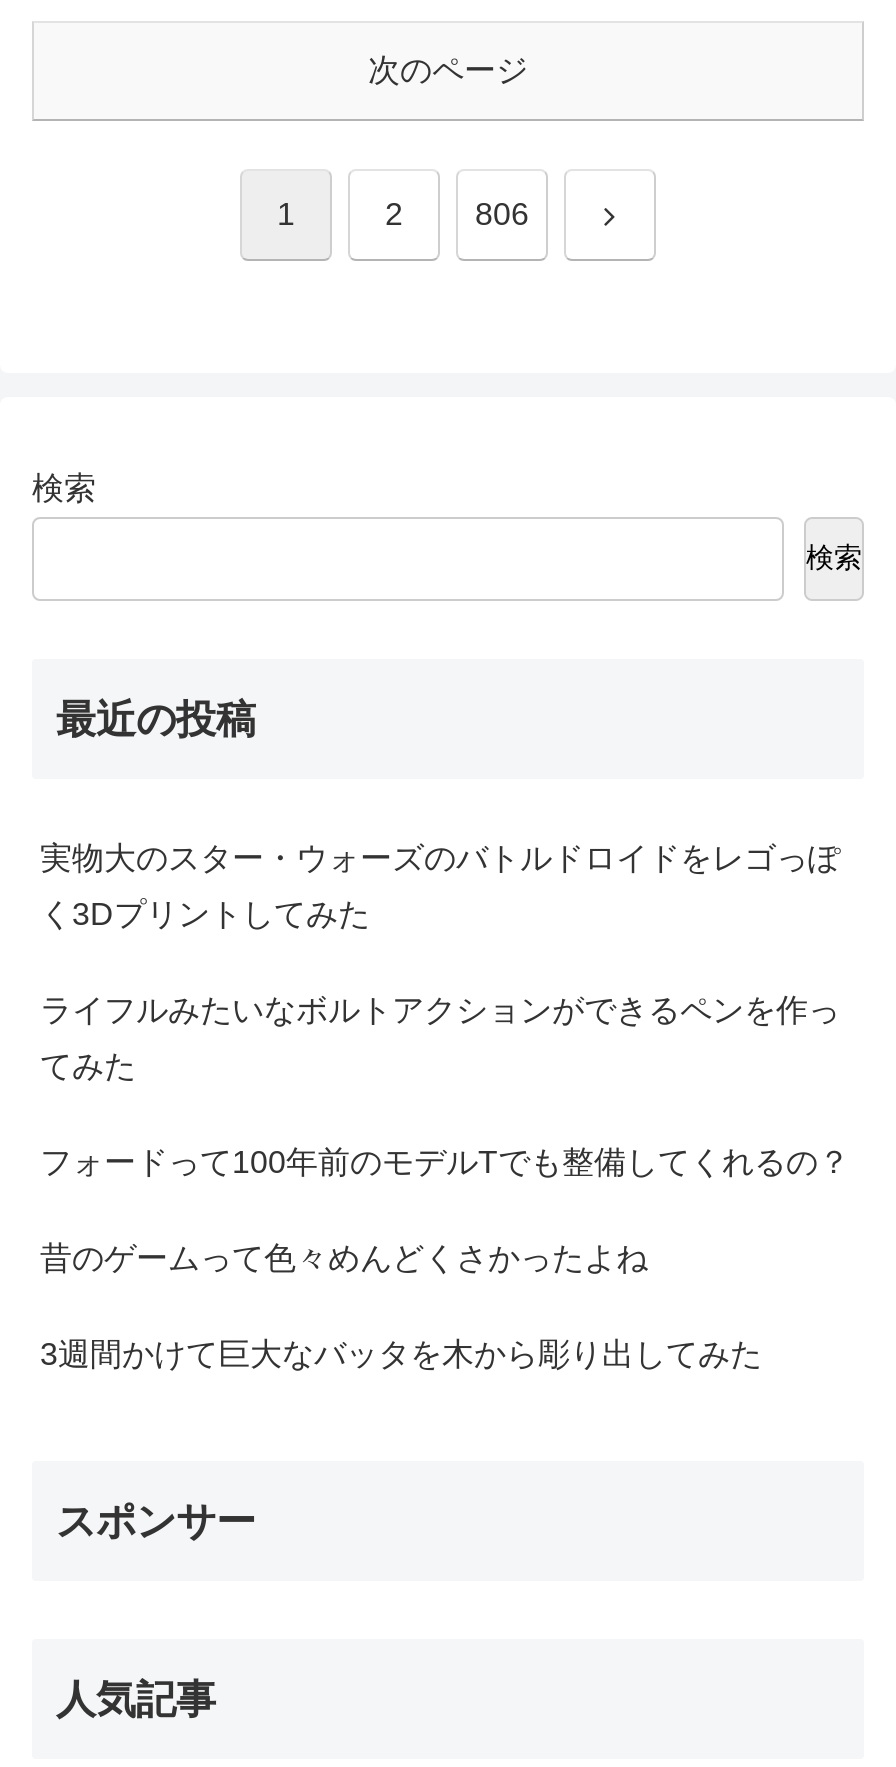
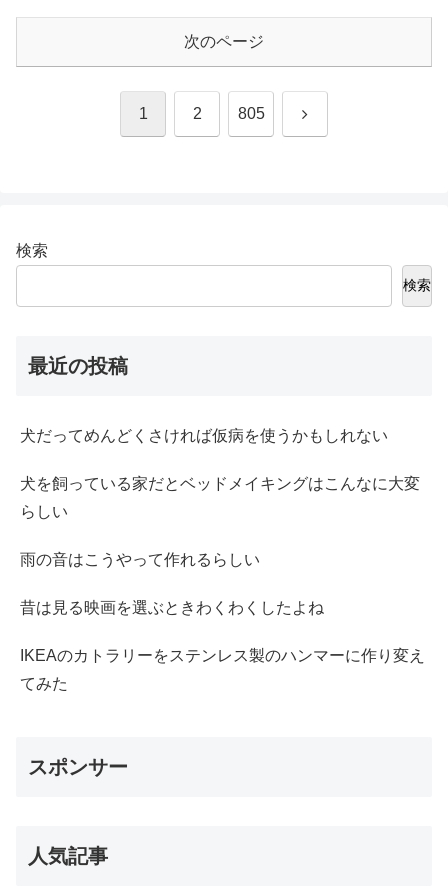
[475,197,529,231] 806 -> [237,105,264,122] 805
[40,841,840,1027] 実物大のスター・ウォーズのバトルドロイドをレゴっぽ | く3Dプリントしてみた | ライフルみたいなボルトアクションができるペンを作っ -> [20,427,425,664] 犬だってめんどくさければ仮病を使うかもしれない | 犬を飼っている家だとベッドメイキングはこんなに大変 | らしい | 雨の音はこうやって作れるらしい | 昔は見る映画を選ぶときわくわくしたよね | IKEAのカトラリーをステンレス製のハンマーに作り変え
moved [40,1049,136,1083] -> [20,675,68,692]: てみた
[40,1145,850,1371] フォードって100年前のモデルTでも整備してくれるの？ | 昔のゲームって色々めんどくさかったよね | 3週間かけて巨大なバッタを木から彫り出してみた -> none

